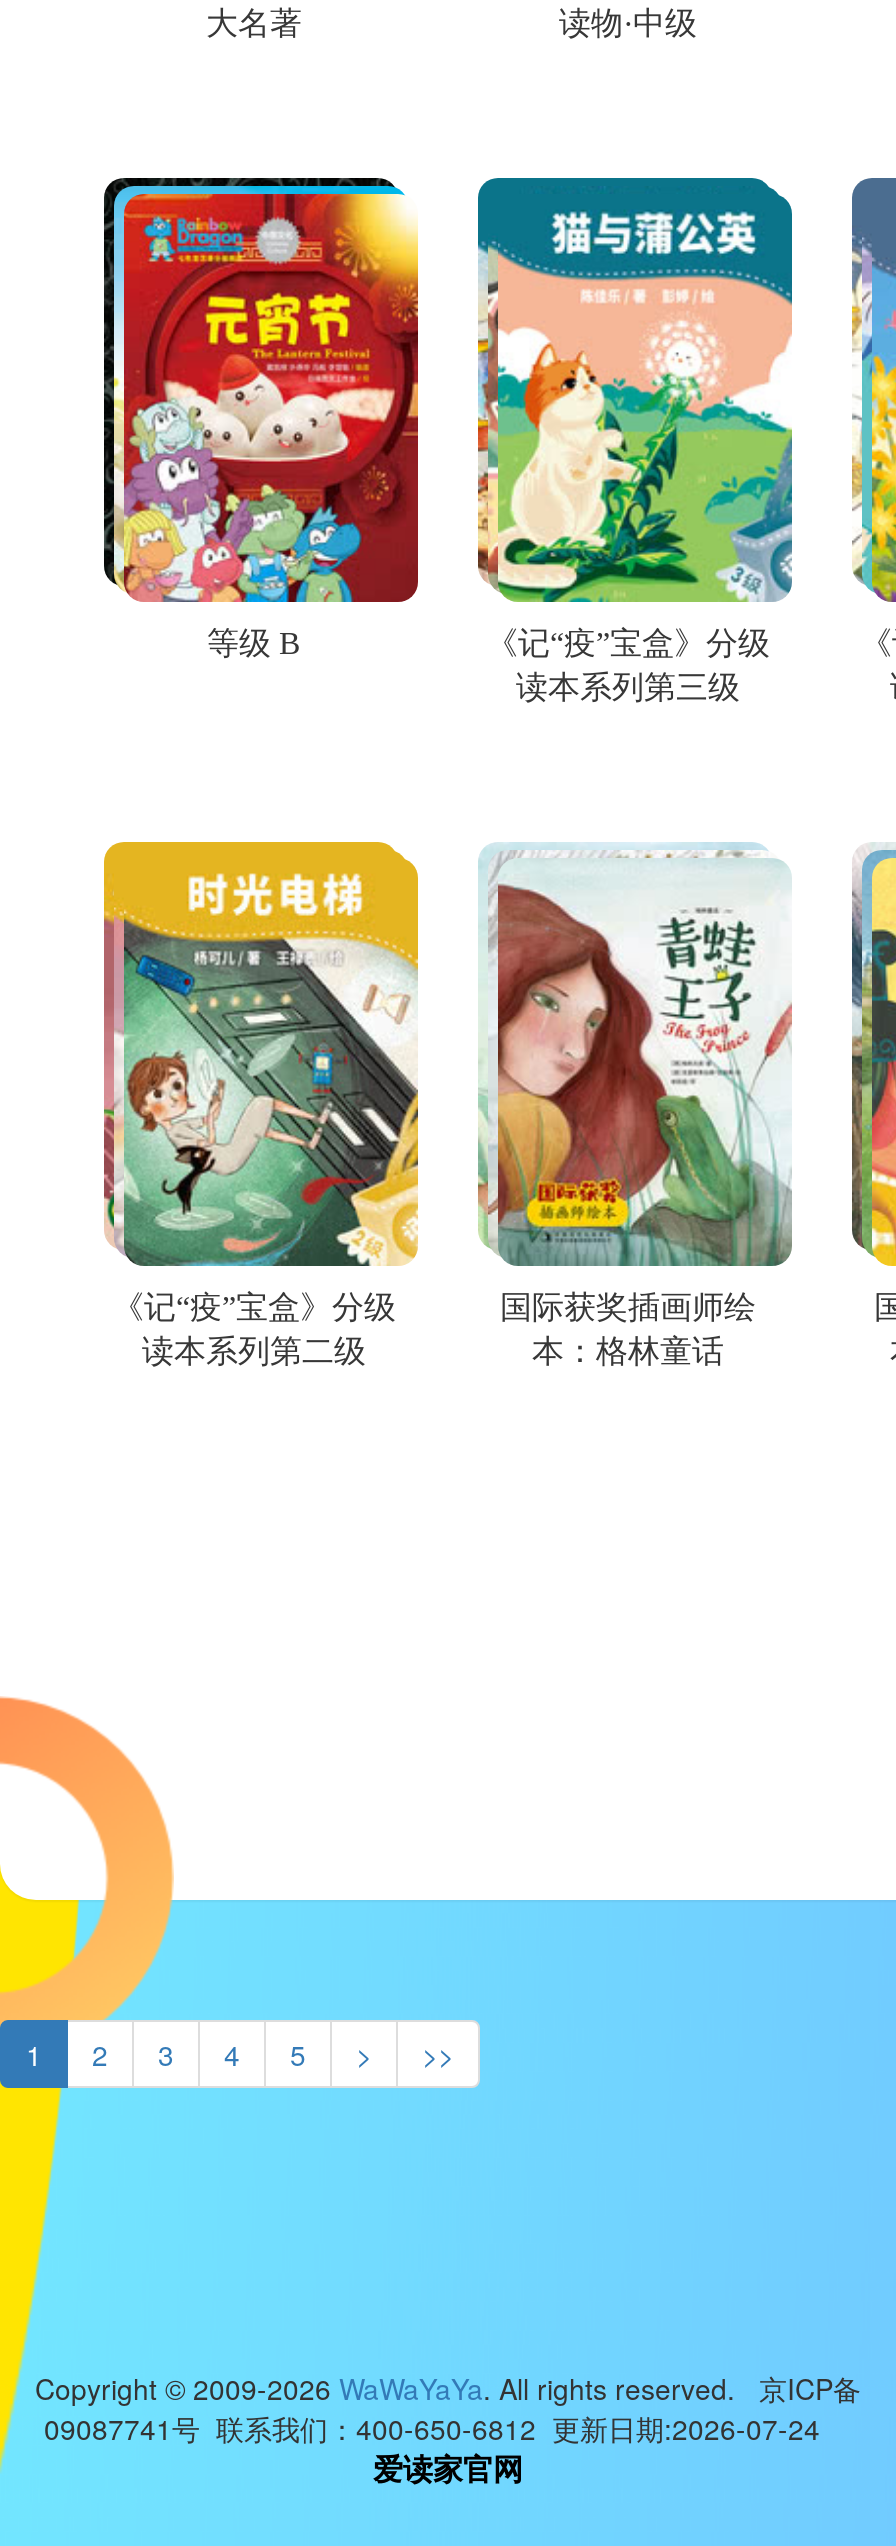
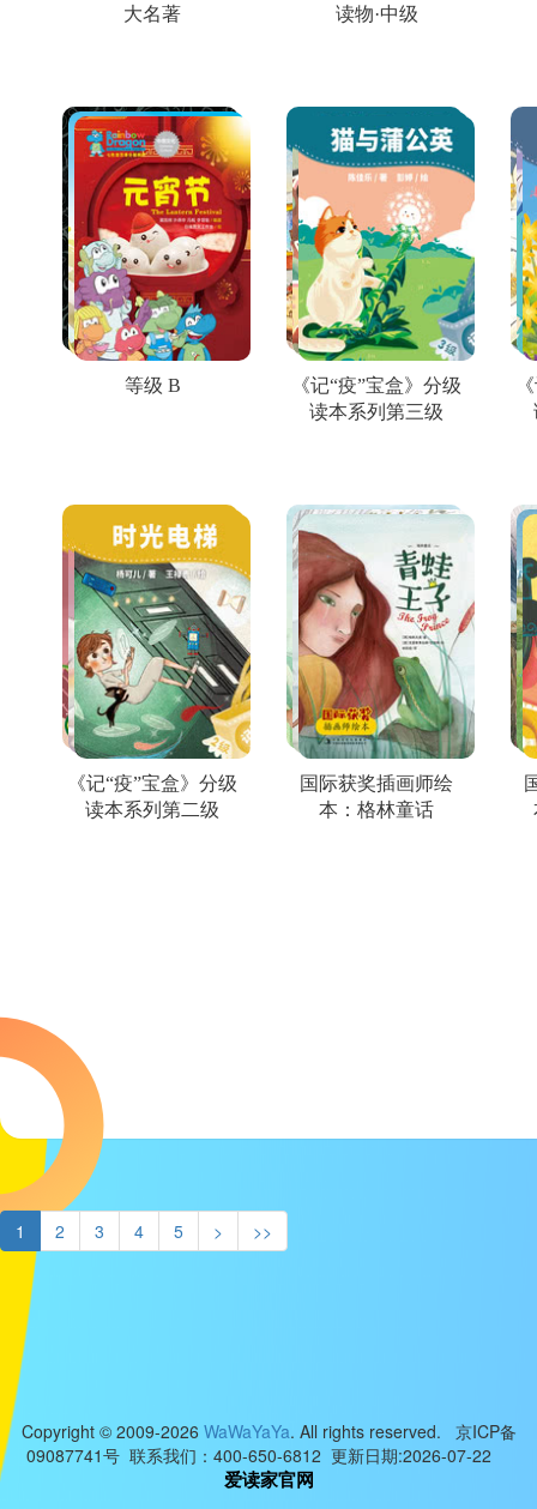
[44,2408,852,2448] 09087741号 联系我们：400-650-6812 更新日期:2026-07-24 -> [26,1443,511,1467] 09087741号 联系我们：400-650-6812 更新日期:2026-07-22

